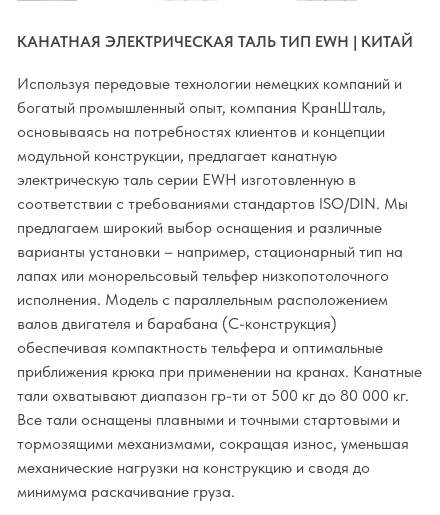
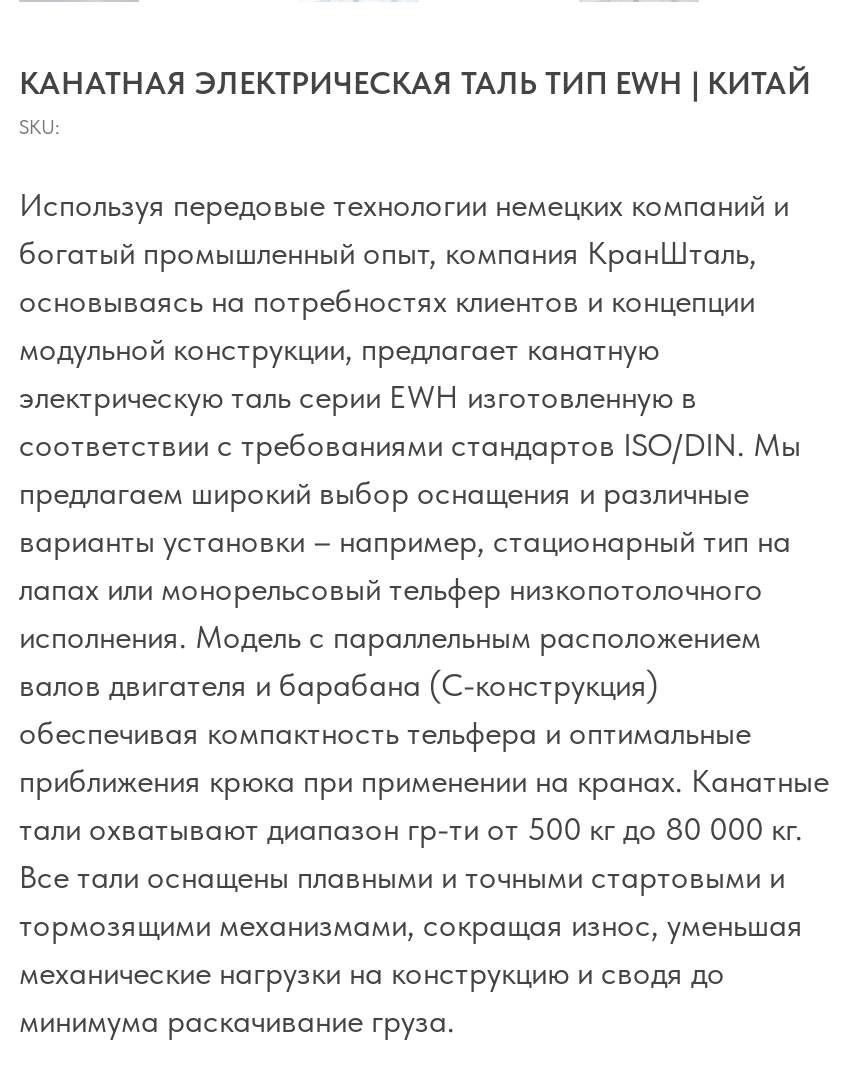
none -> [19,114,59,138] SKU:

